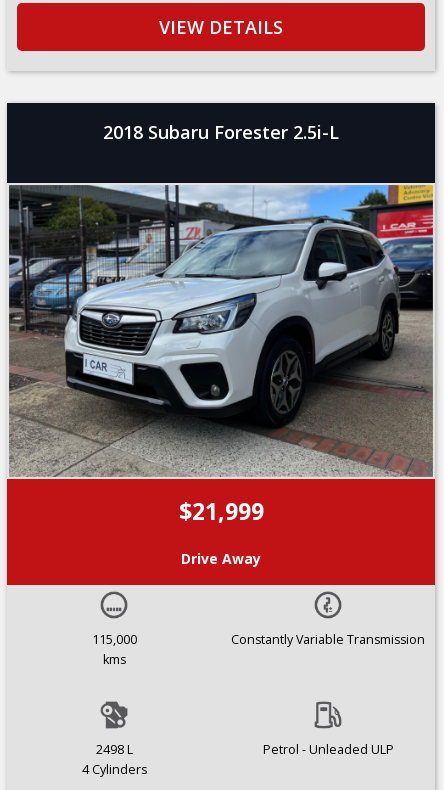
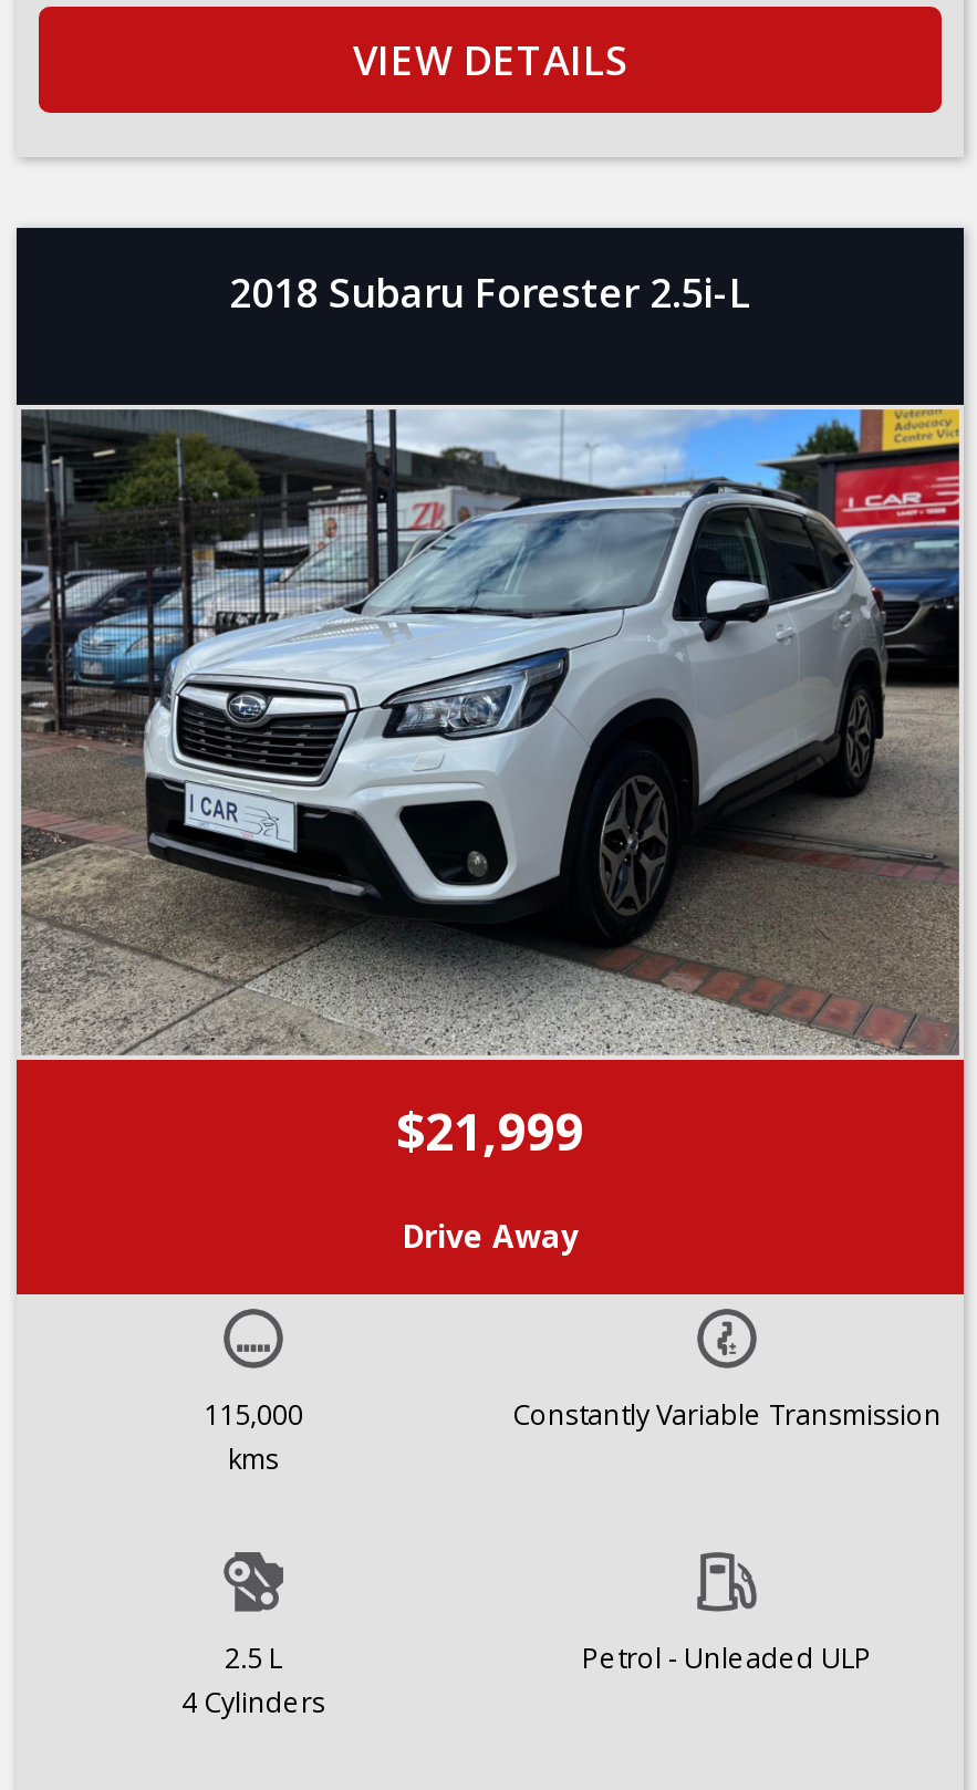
[95,741,132,758] 2498 L -> [225,1640,282,1678] 2.5 L

